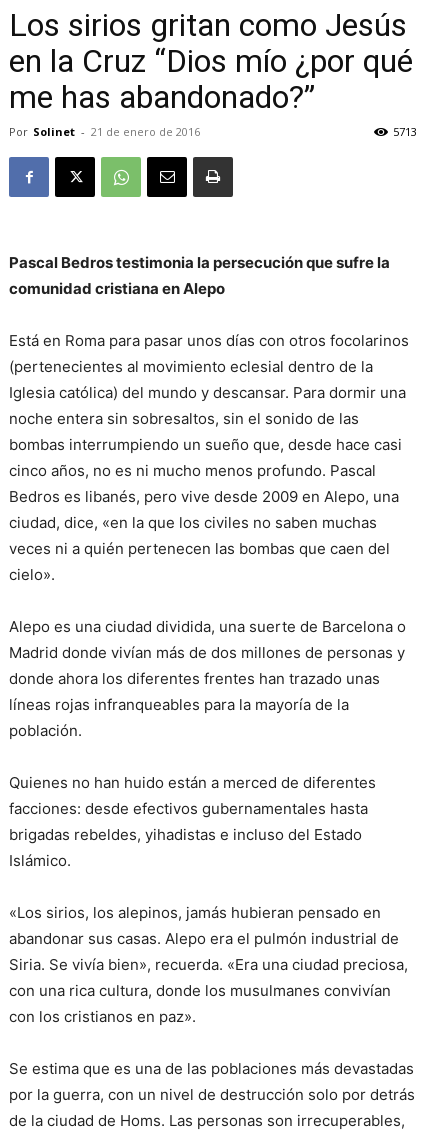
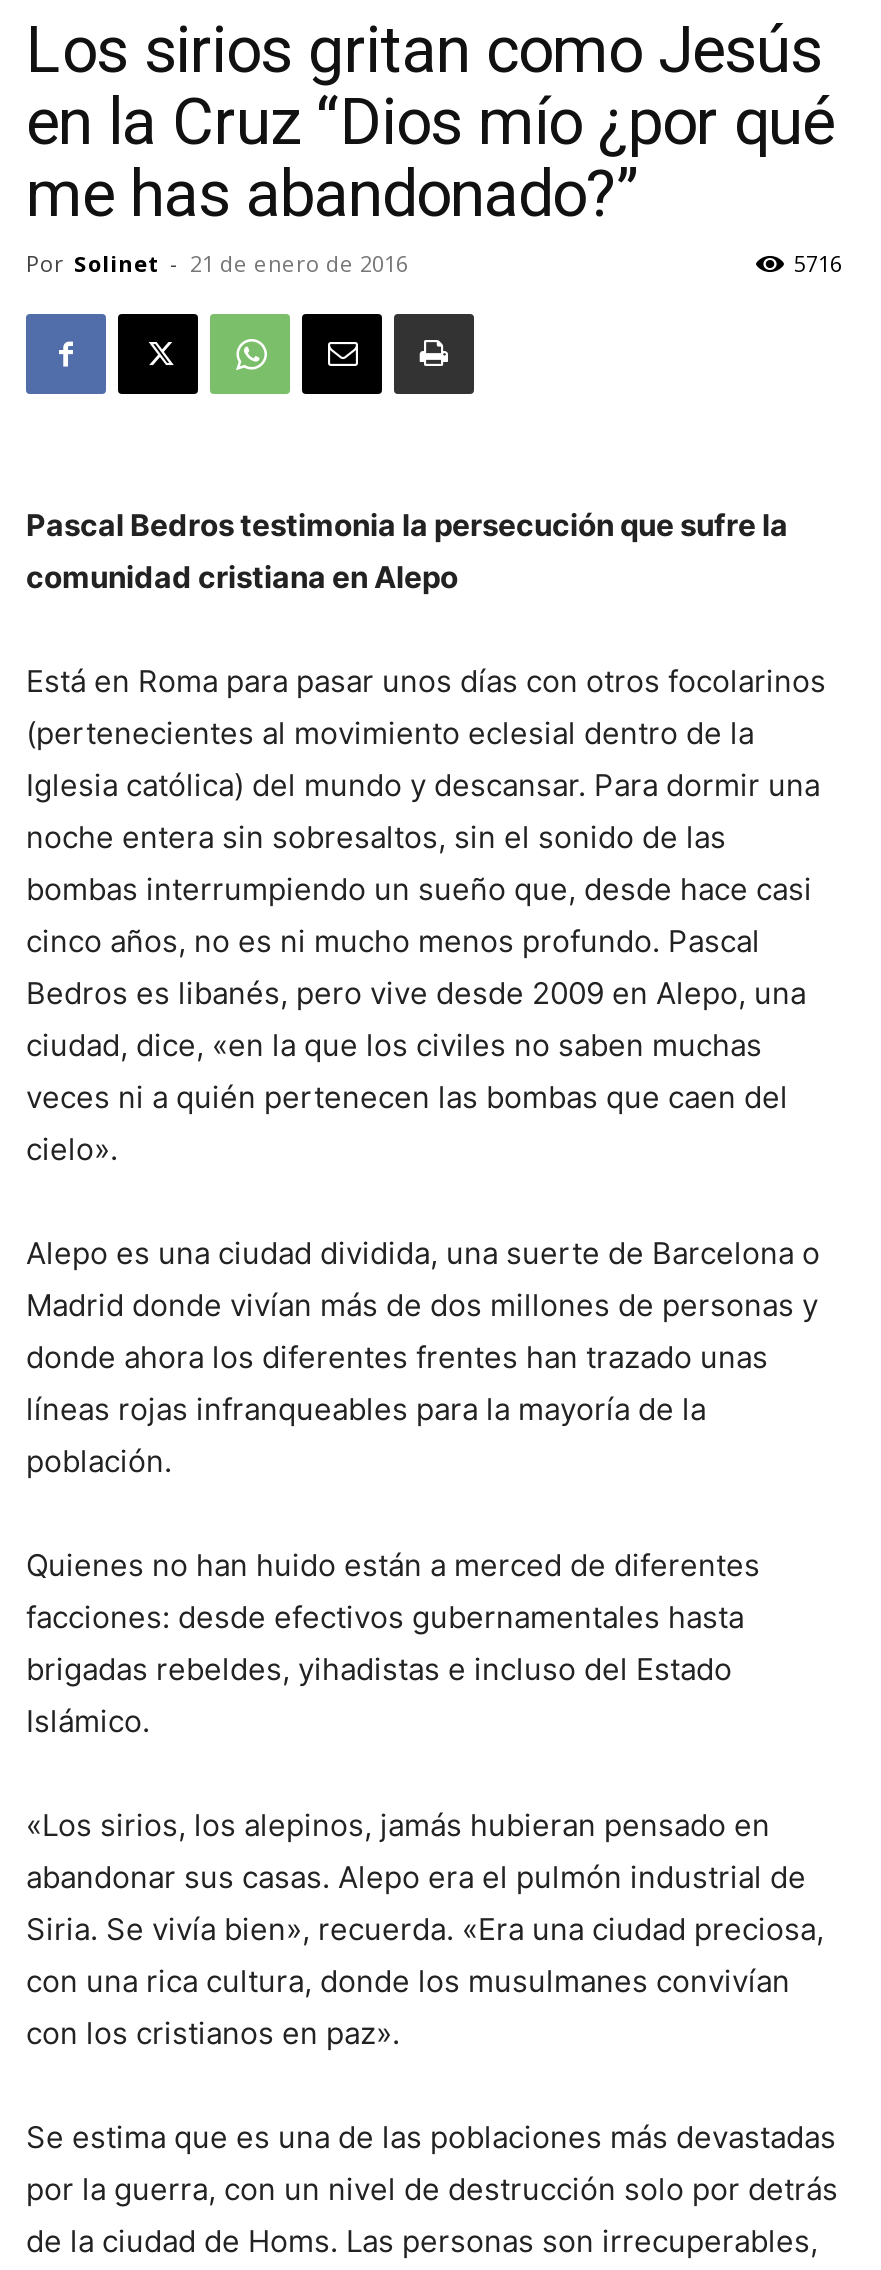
[393,124,417,139] 5713 -> [794,248,842,278] 5716

